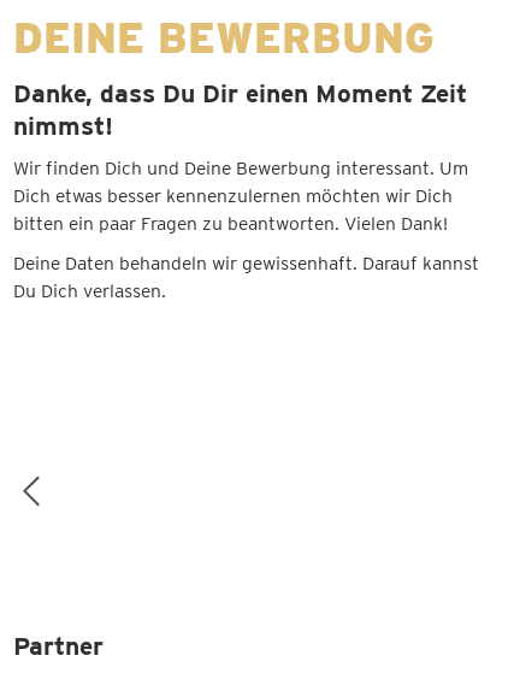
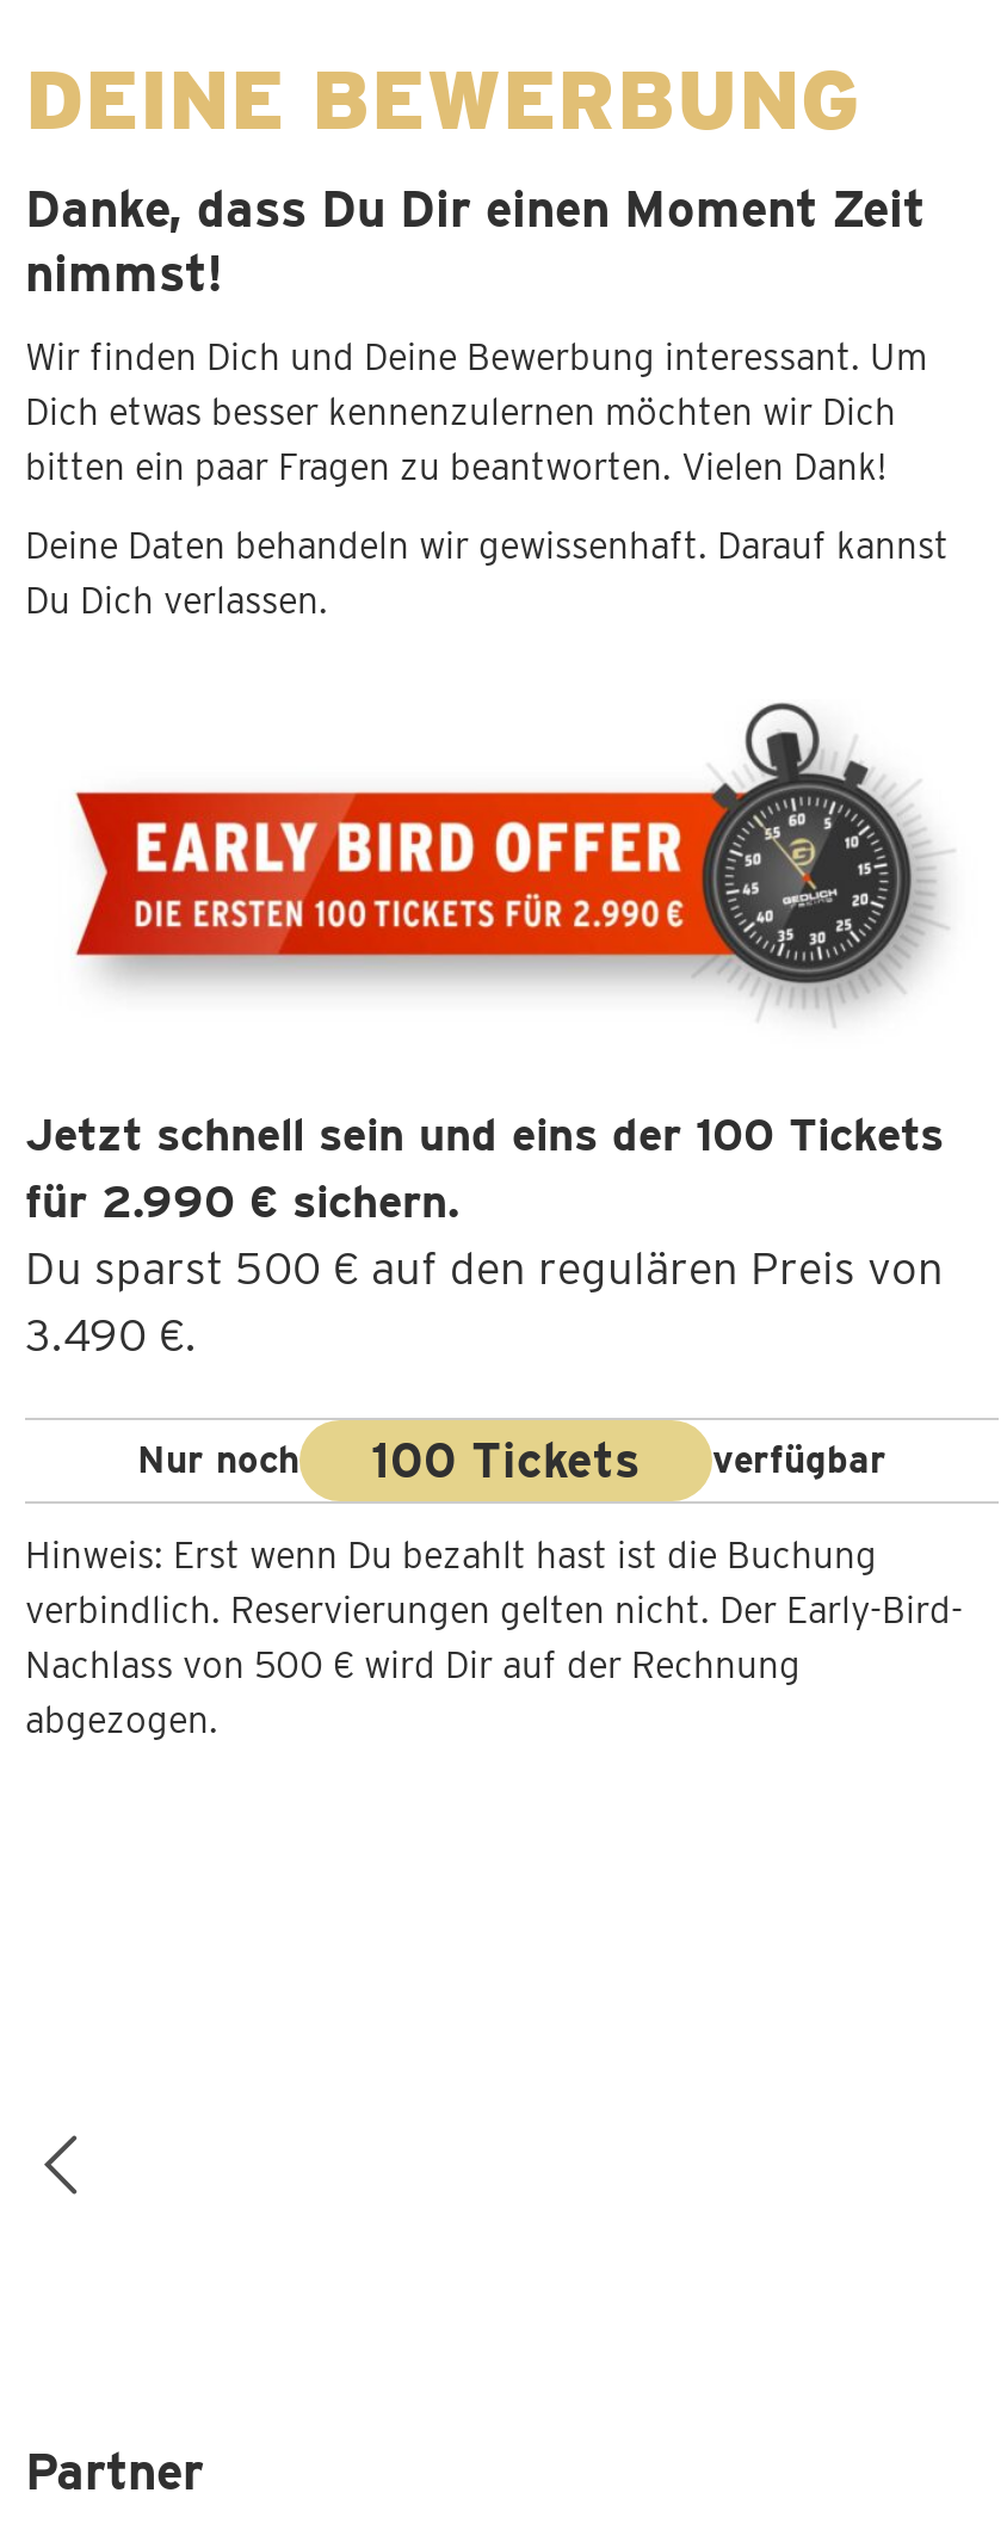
none -> [25,699,963,1742] [image] | Jetzt schnell sein und eins der 100 Tickets | für 2.990 € sichern. | Du sparst 500 € auf den regulären Preis von | 3.490 €. | Nur noch | 100 Tickets | verfügbar | Hinweis: Erst wenn Du bezahlt hast ist die Buchung | verbindlich. Reservierungen gelten nicht. Der Early-Bird- | Nachlass von 500 € wird Dir auf der Rechnung | abgezogen.

